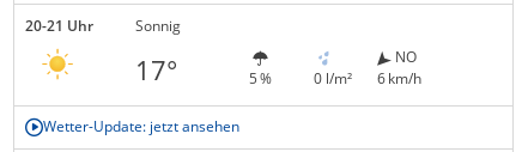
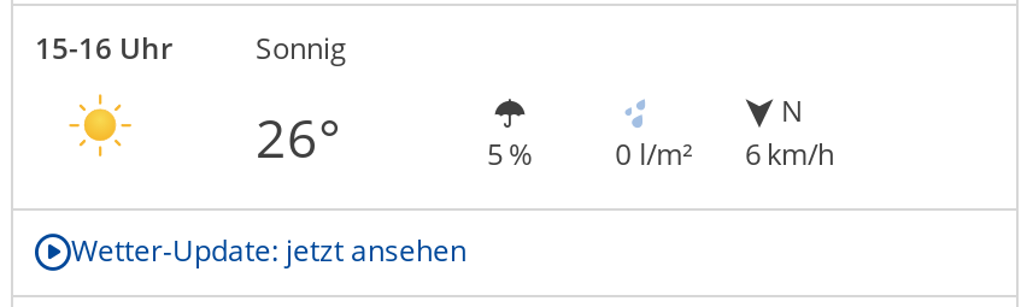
[25,16,93,36] 20-21 Uhr -> [35,28,172,69] 15-16 Uhr
[135,52,177,88] 17° -> [256,101,340,173] 26°
[392,46,417,67] NO -> [774,89,803,130] N

